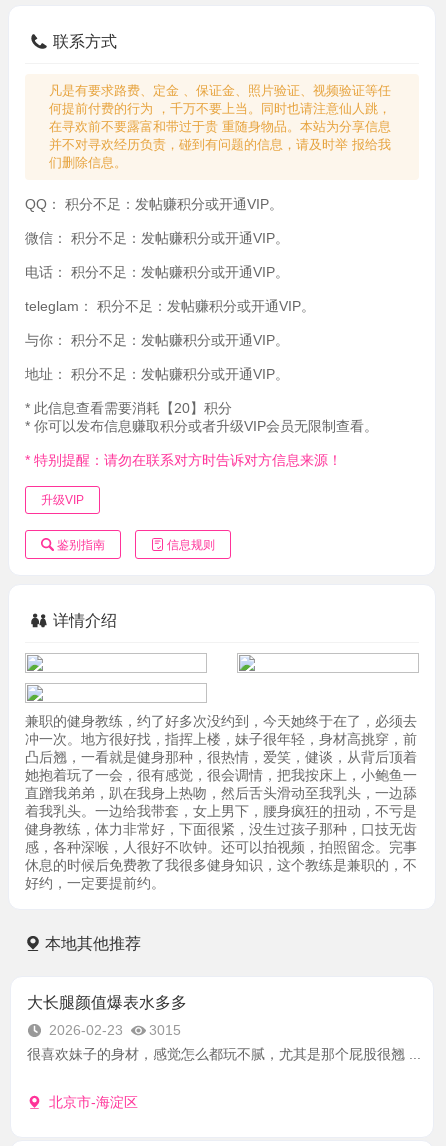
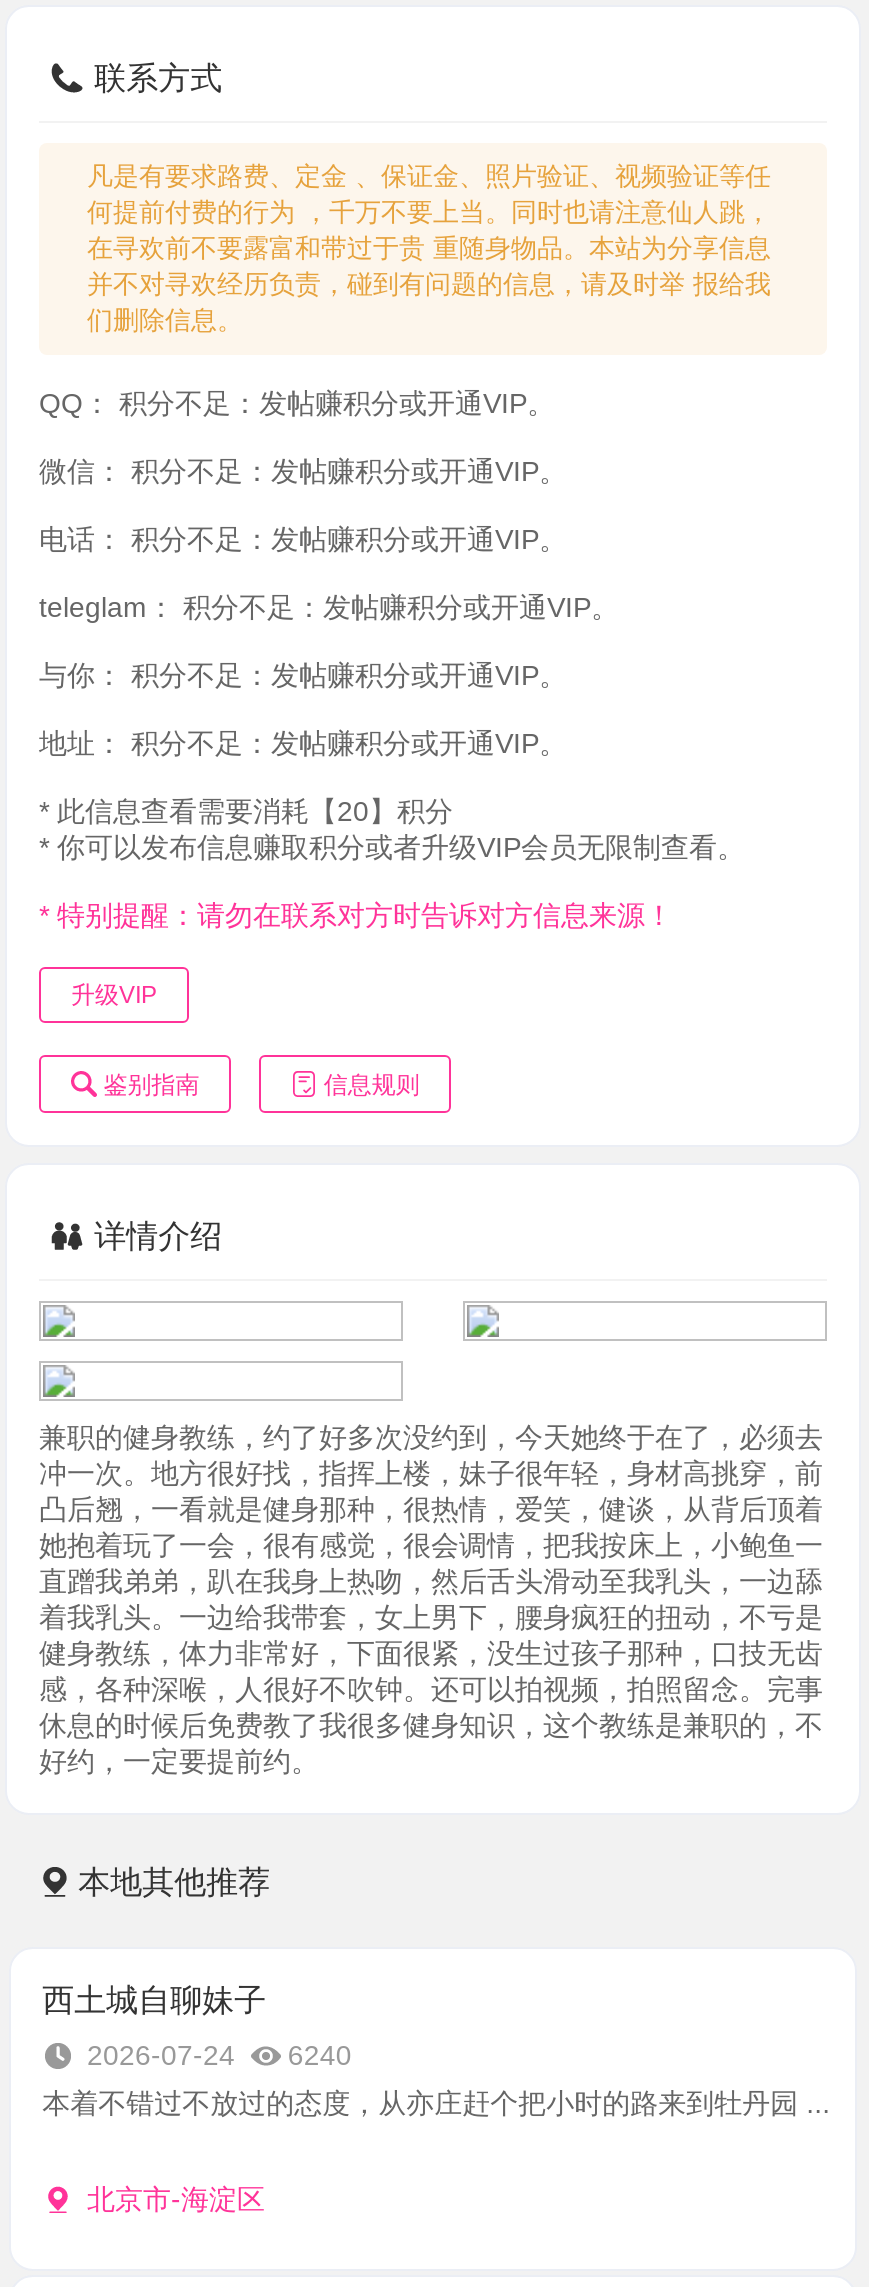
[27,994,187,1011] 大长腿颜值爆表水多多 -> [42,1984,266,2018] 西土城自聊妹子
[49,1022,181,1038] 2026-02-23 | 3015 -> [87,2040,352,2072] 2026-07-24 | 6240
[27,1046,421,1062] 很喜欢妹子的身材，感觉怎么都玩不腻，尤其是那个屁股很翘 ... -> [42,2088,830,2120] 本着不错过不放过的态度，从亦庄赶个把小时的路来到牡丹园 ...

